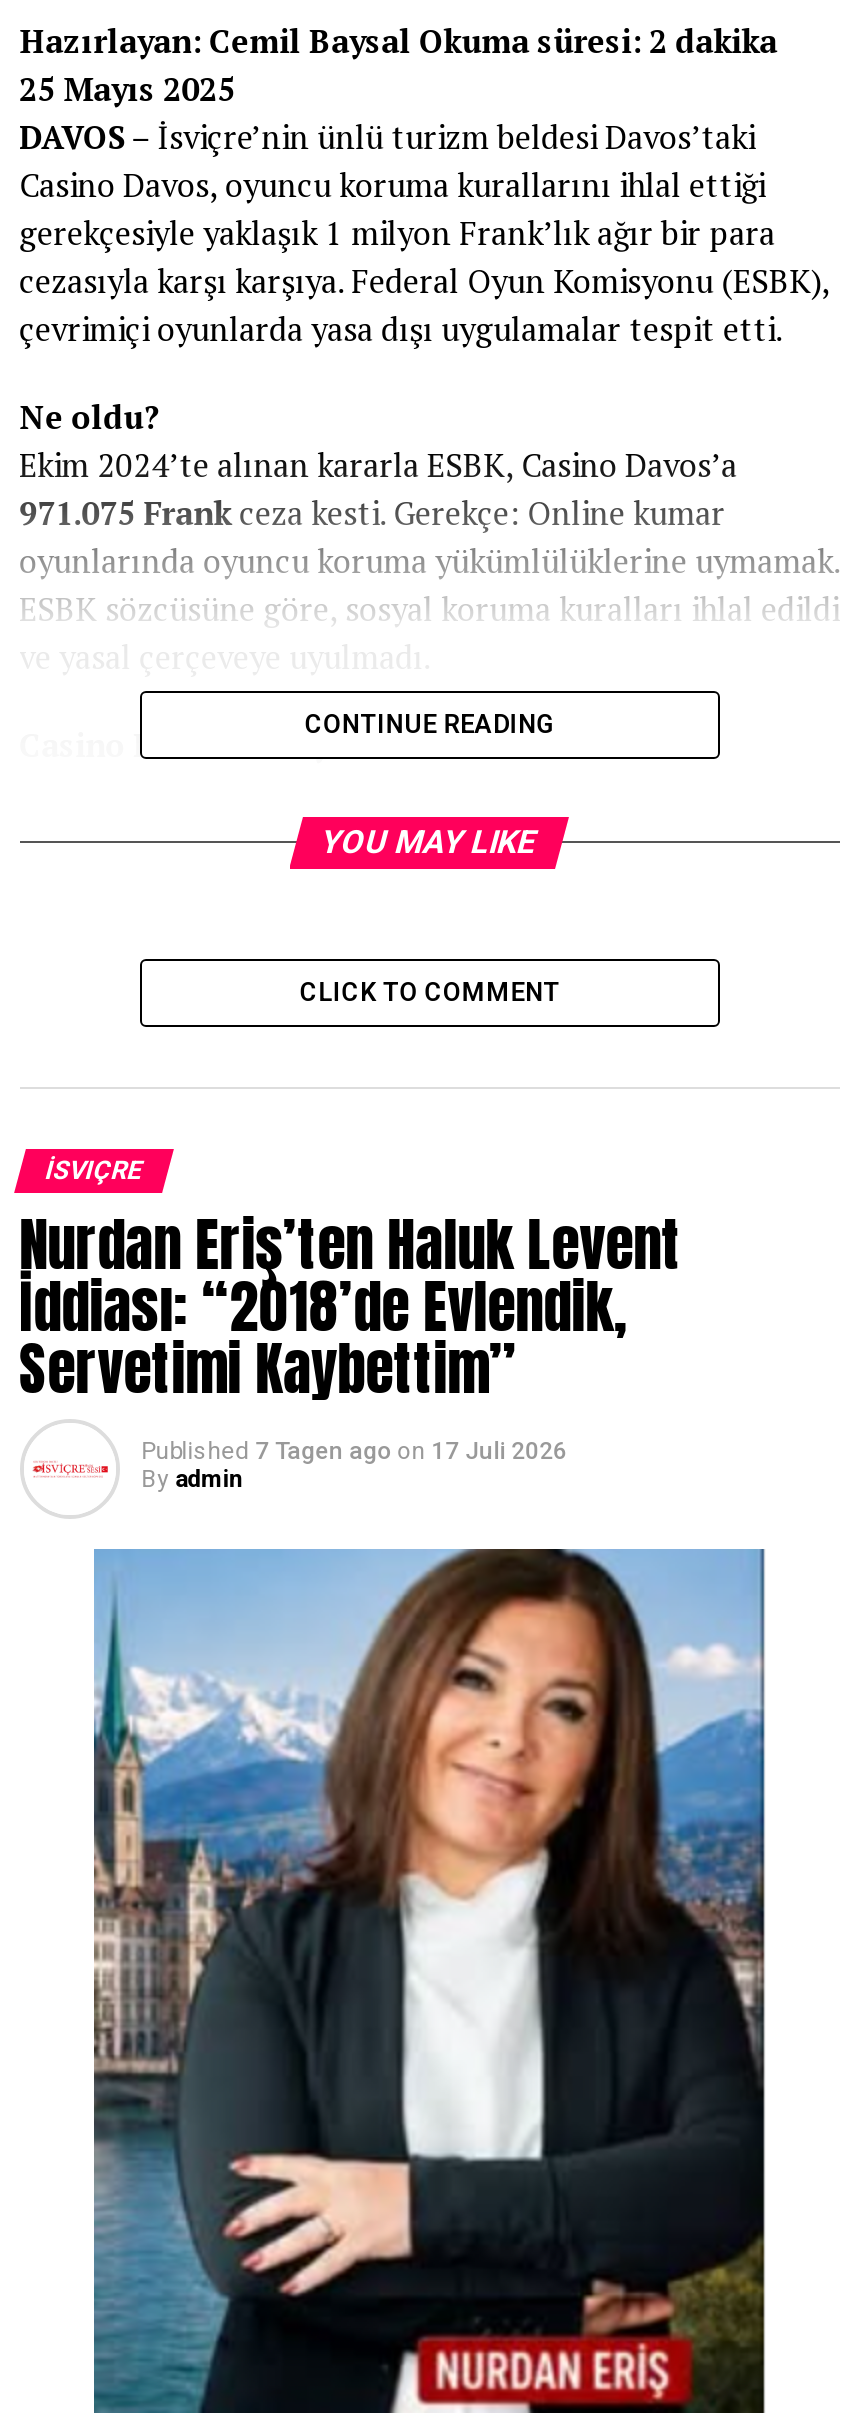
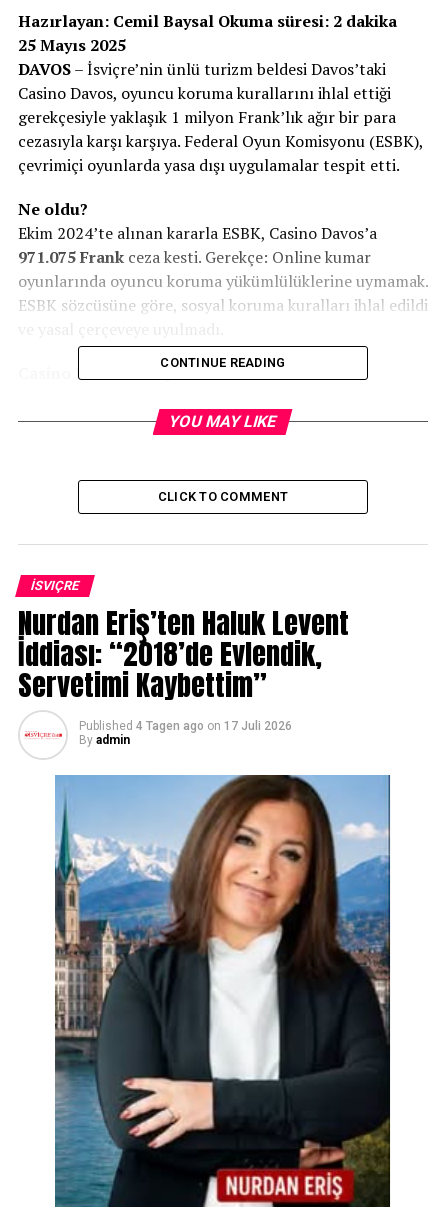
[141,1438,567,1466] Published 7 Tagen ago on 17 Juli 2026 -> [79,719,292,733] Published 4 Tagen ago on 17 Juli 2026

